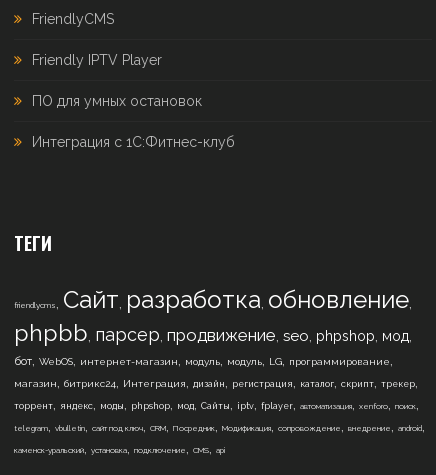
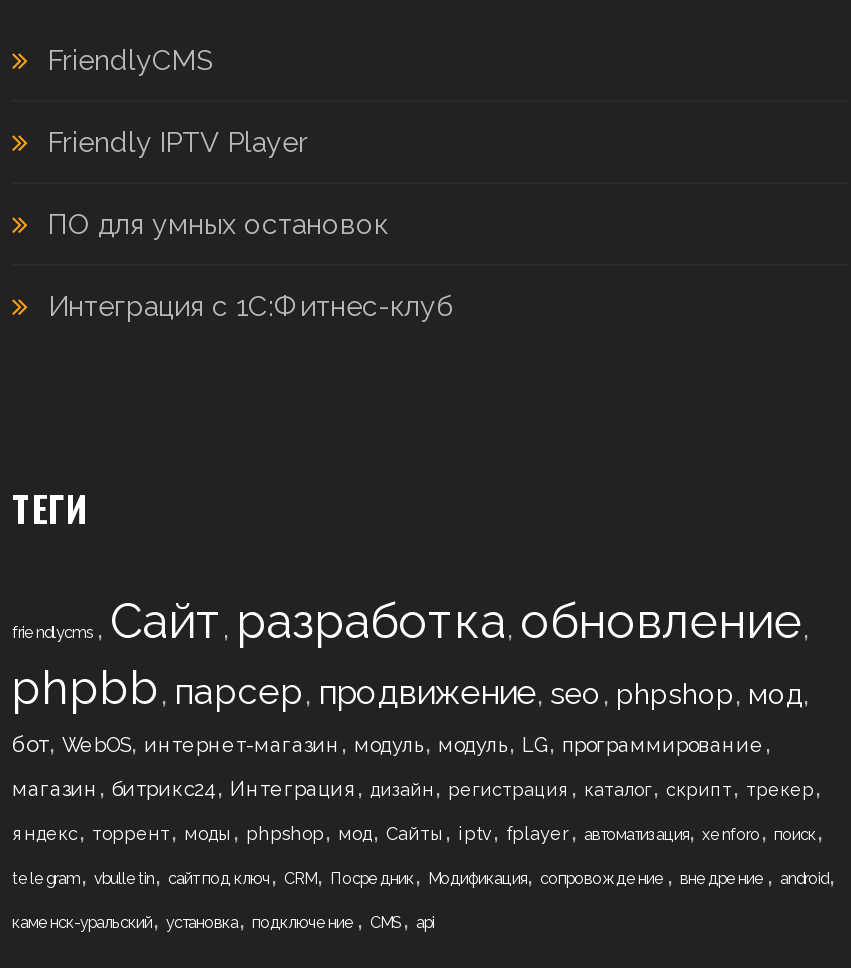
[14,394,419,413] торрент, яндекс, моды, phpshop, мод, Сайты, iptv, fplayer, автоматизация, xenforo, поиск, -> [12,811,822,849] яндекс, торрент, моды, phpshop, мод, Сайты, iptv, fplayer, автоматизация, xenforo, поиск,

